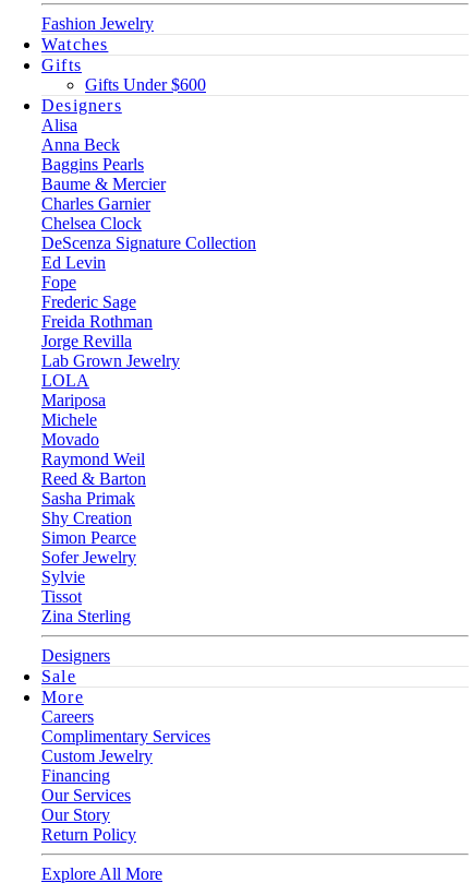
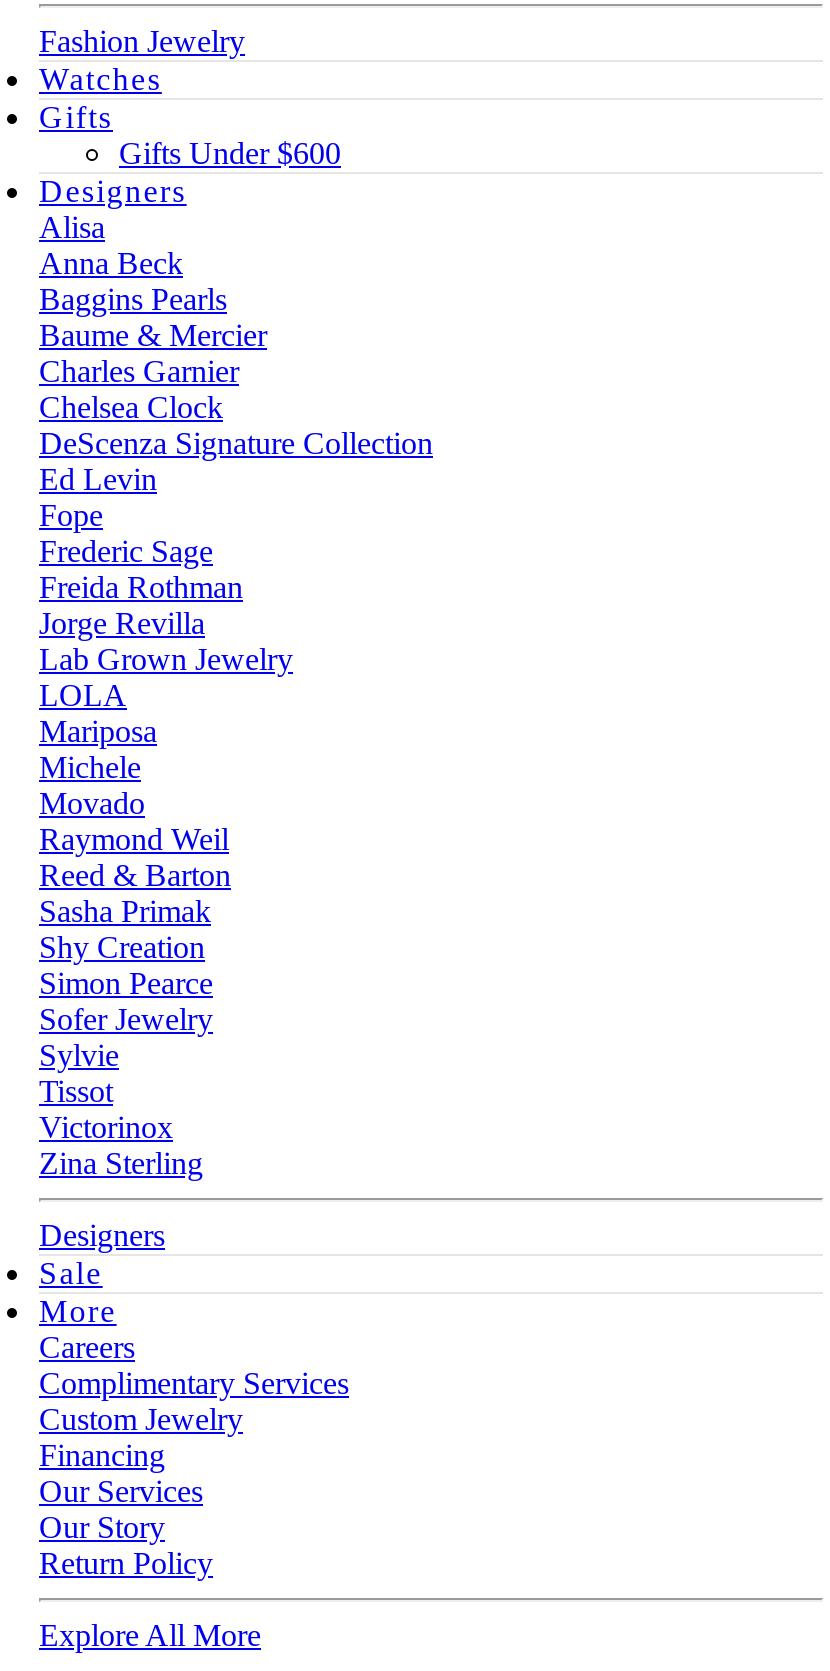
none -> [39,1110,173,1144] Victorinox

